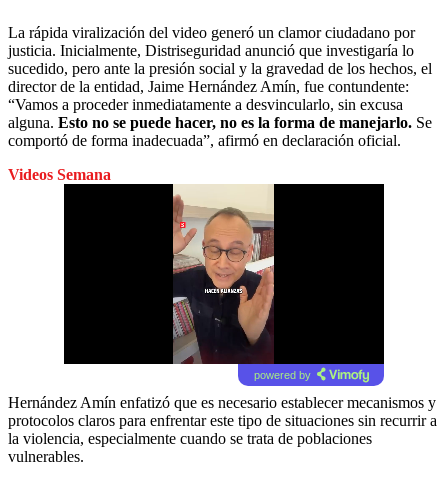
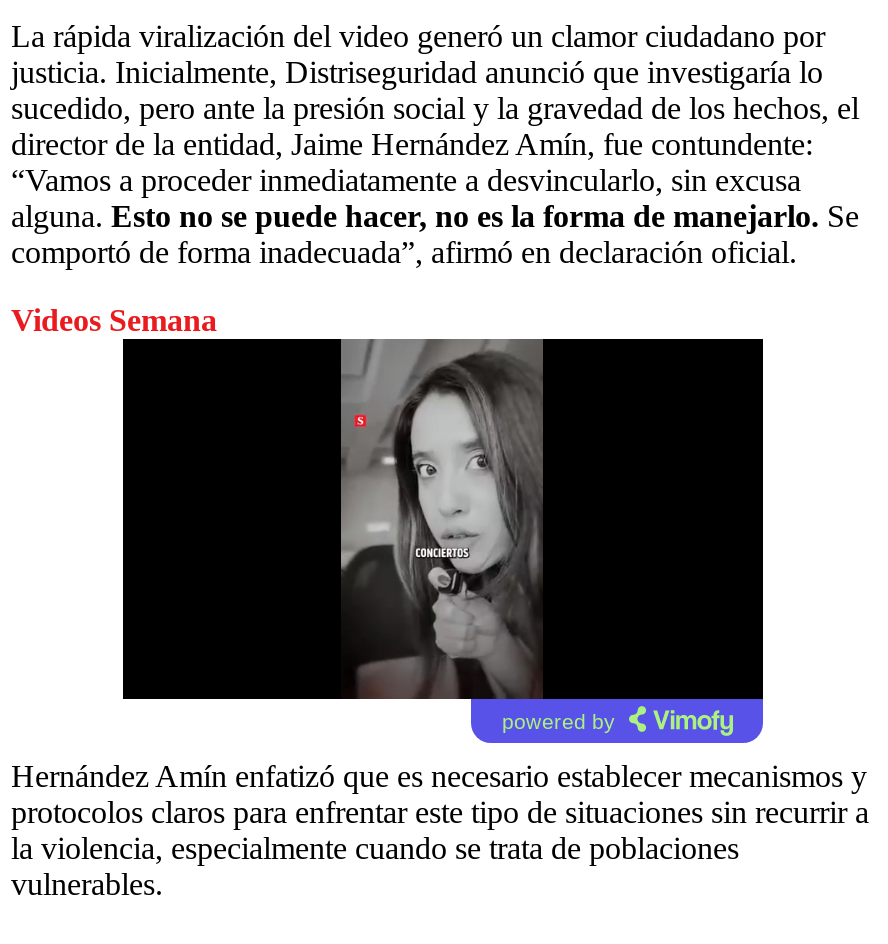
[172,184,274,364] [image] -> [341,337,541,699] [image]

